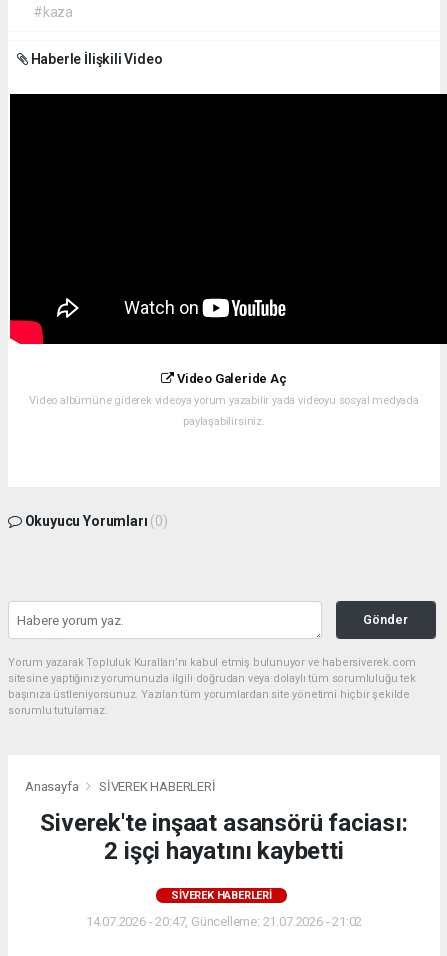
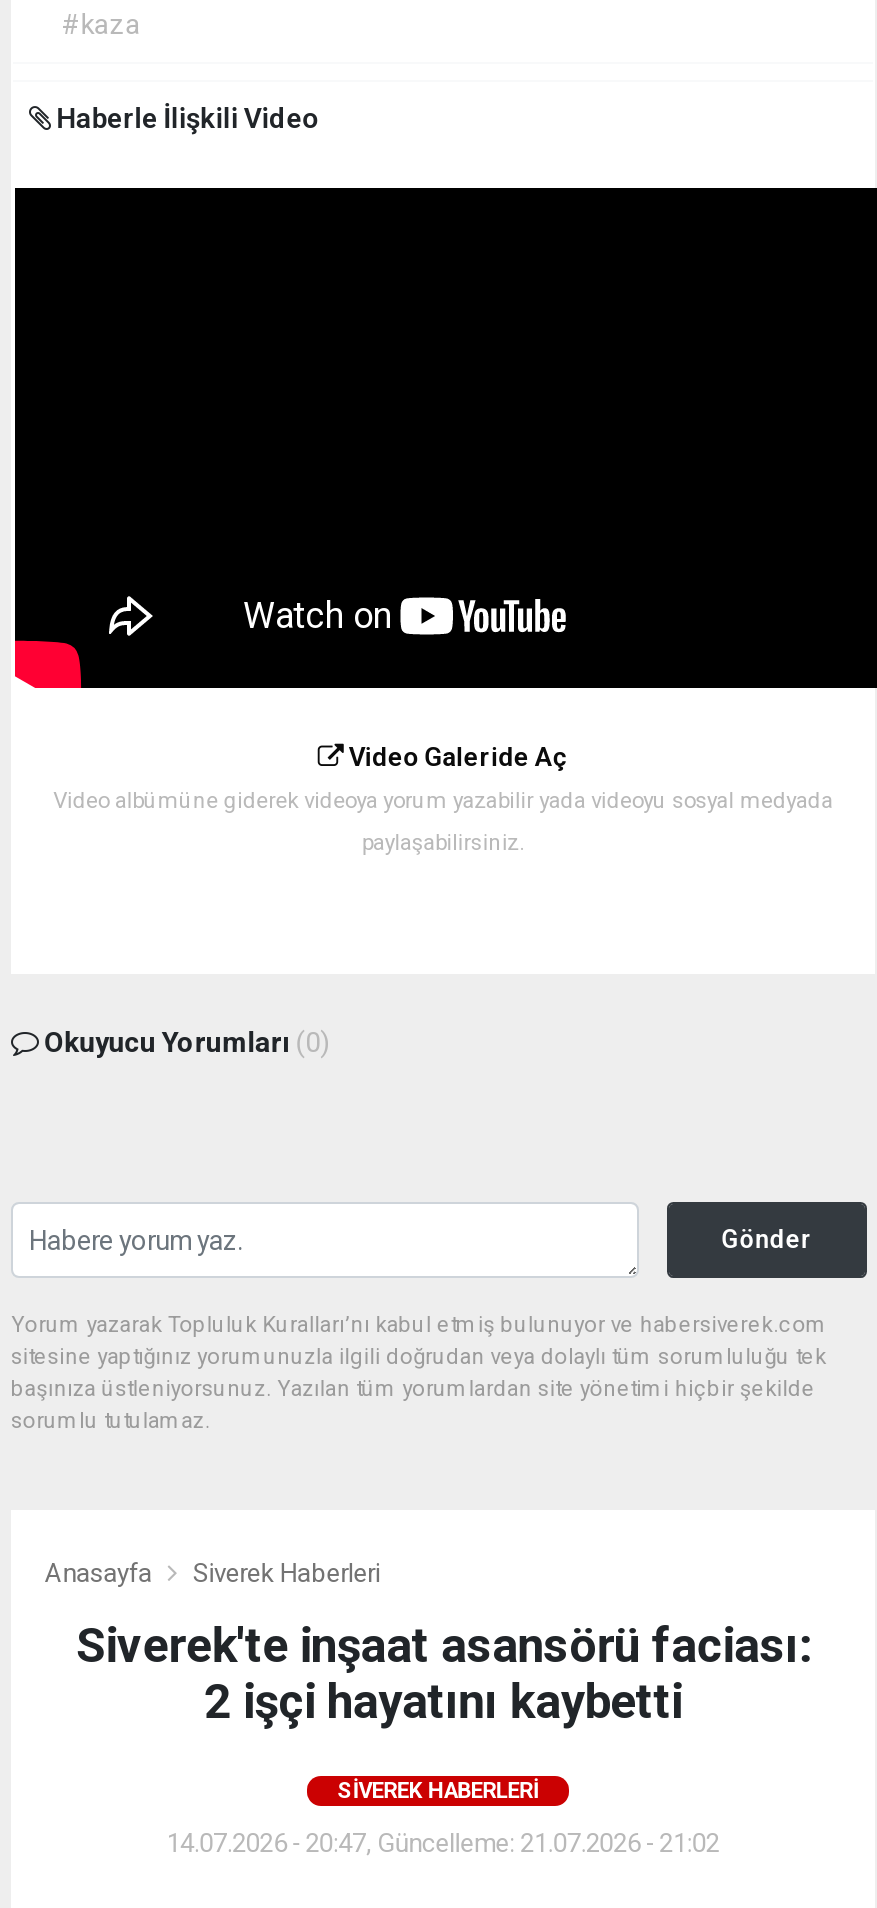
[99,779,216,794] SİVEREK HABERLERİ -> [193,1558,380,1588] Siverek Haberleri
[171,889,272,902] SİVEREK HABERLERİ -> [337,1778,539,1804] SIVEREK HABERLERI

